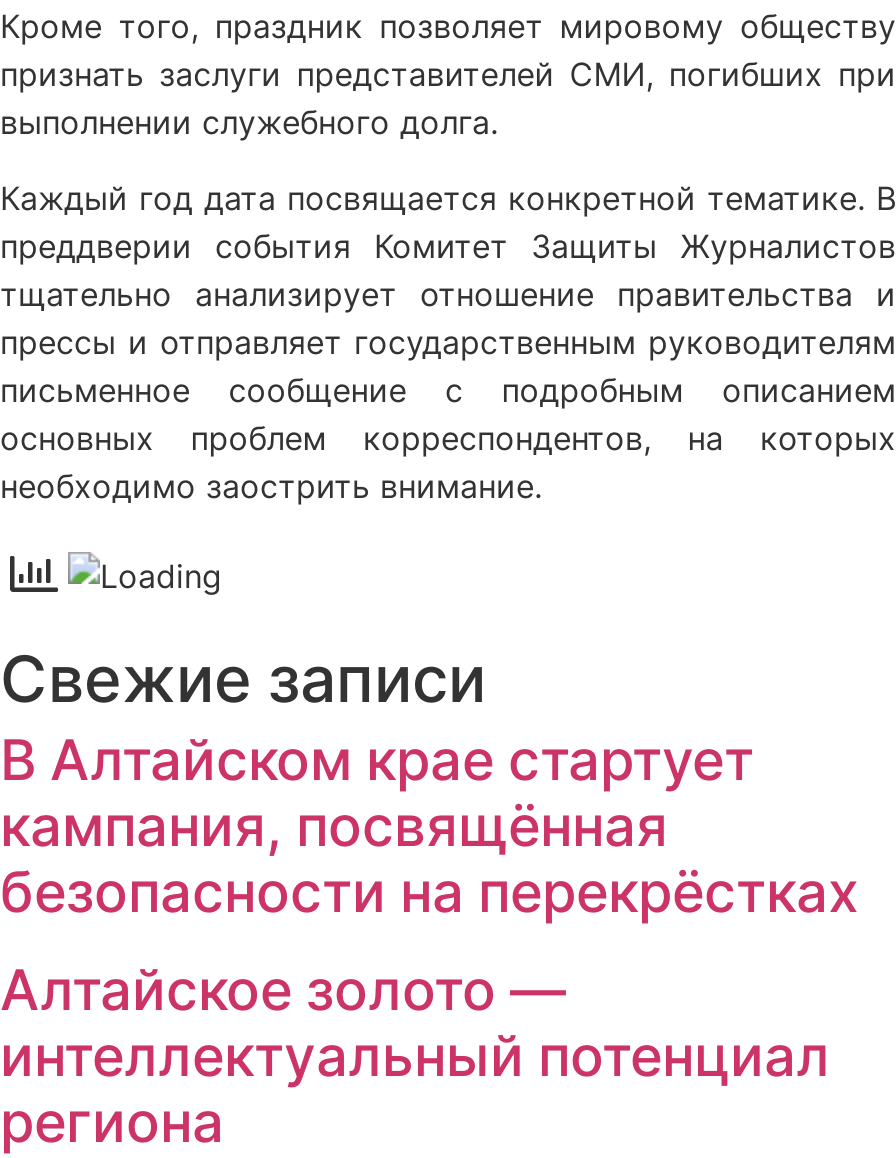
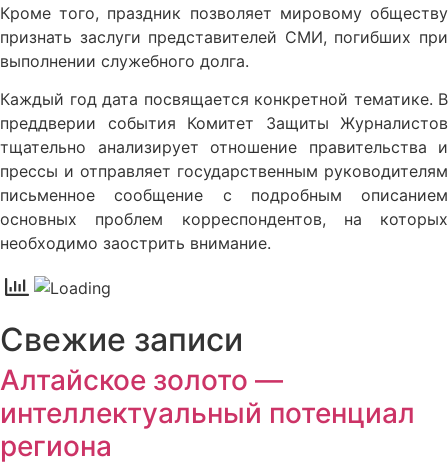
[0,726,858,926] В Алтайском крае стартует | кампания, посвящённая | безопасности на перекрёстках -> none

